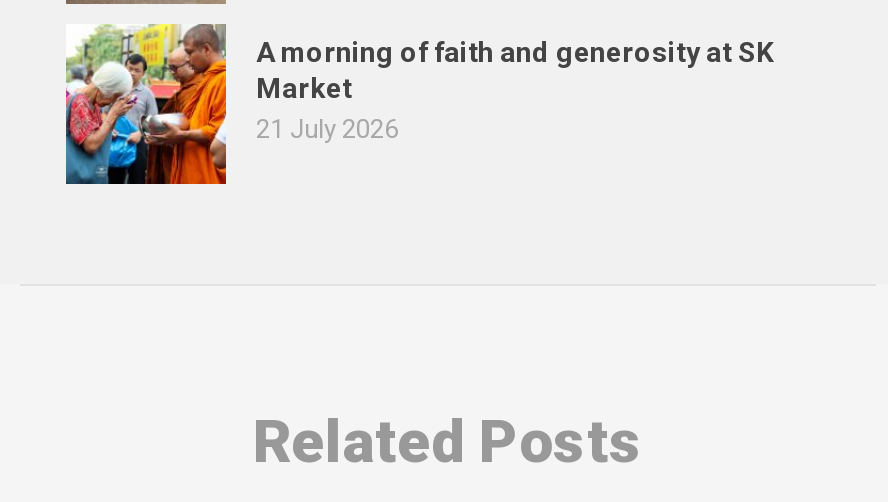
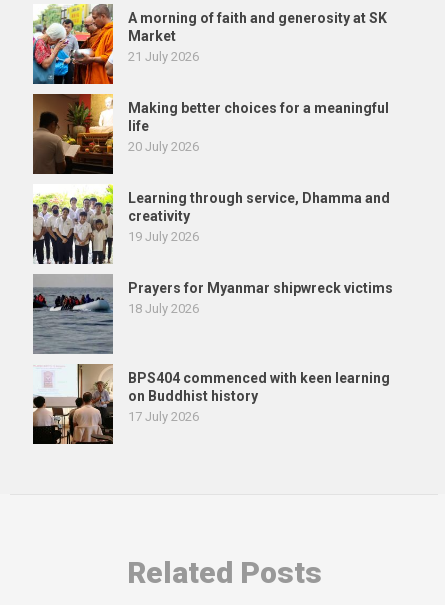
none -> [32,274,390,424] [image] | BPS404 commenced with keen learning | on Buddhist history | 17 July 2026
none -> [32,184,114,265] [image]
none -> [32,363,114,445] [image]
none -> [33,93,393,316] [image] | Making better choices for a meaningful | life | 20 July 2026 | Learning through service, Dhamma and | creativity | 19 July 2026 | Prayers for Myanmar shipwreck victims | 18 July 2026

